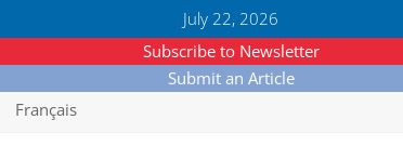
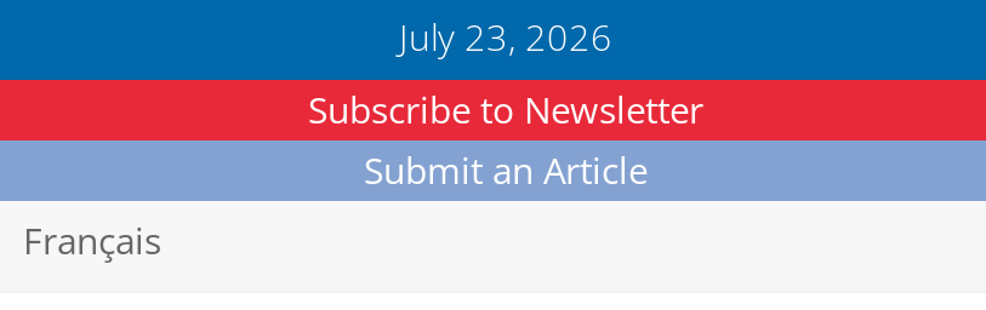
[183,8,278,29] July 22, 2026 -> [399,12,612,61] July 23, 2026

